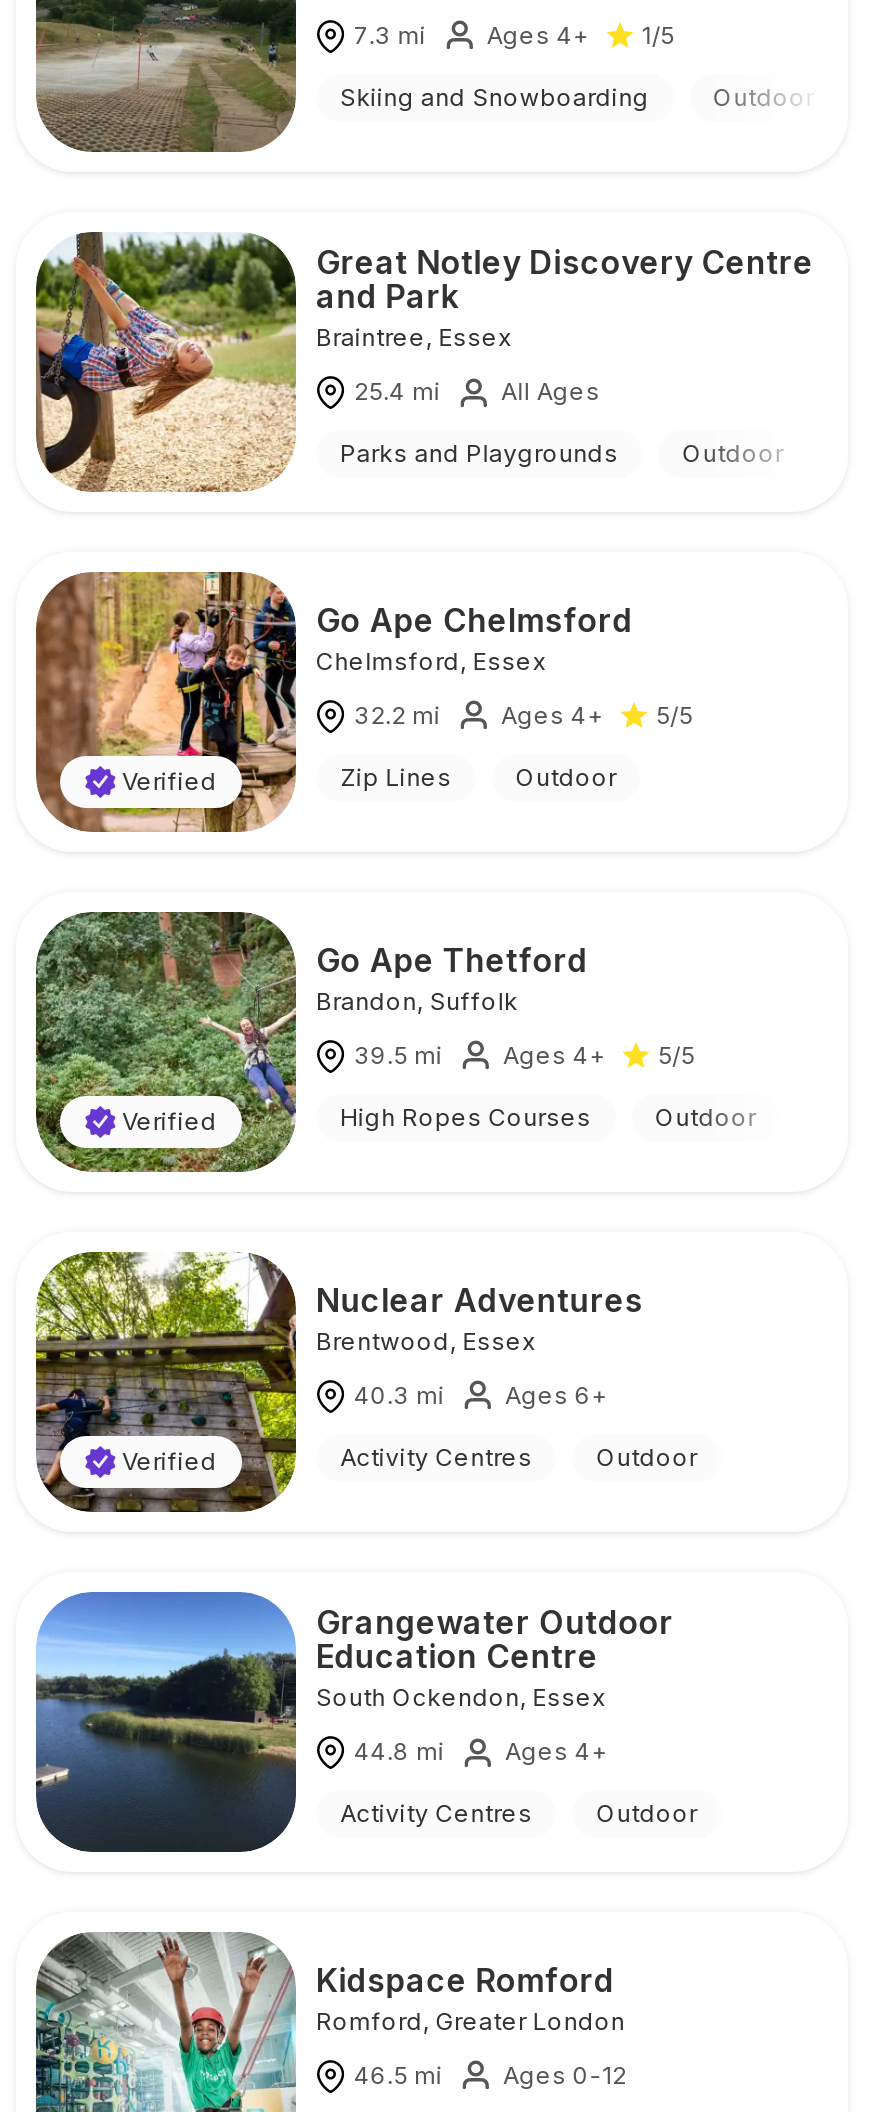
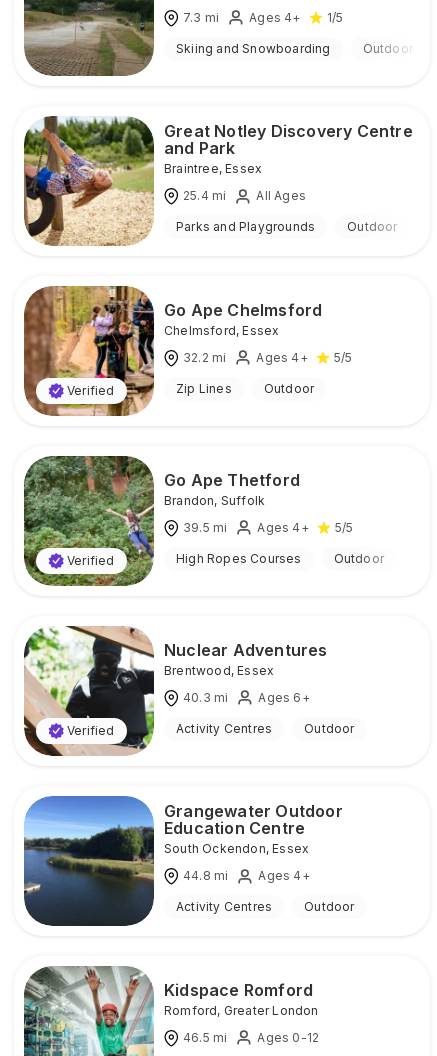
[34,1250,298,1514] [image] -> [23,626,155,757] [image]

